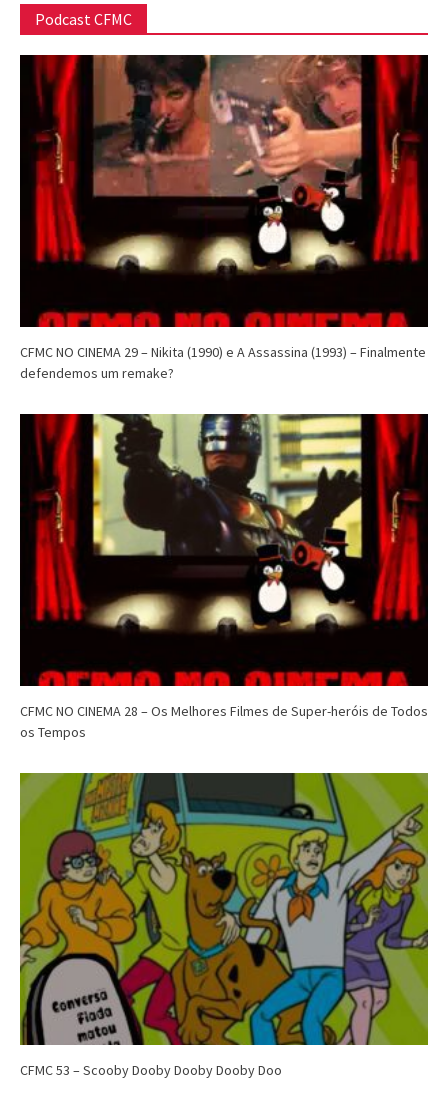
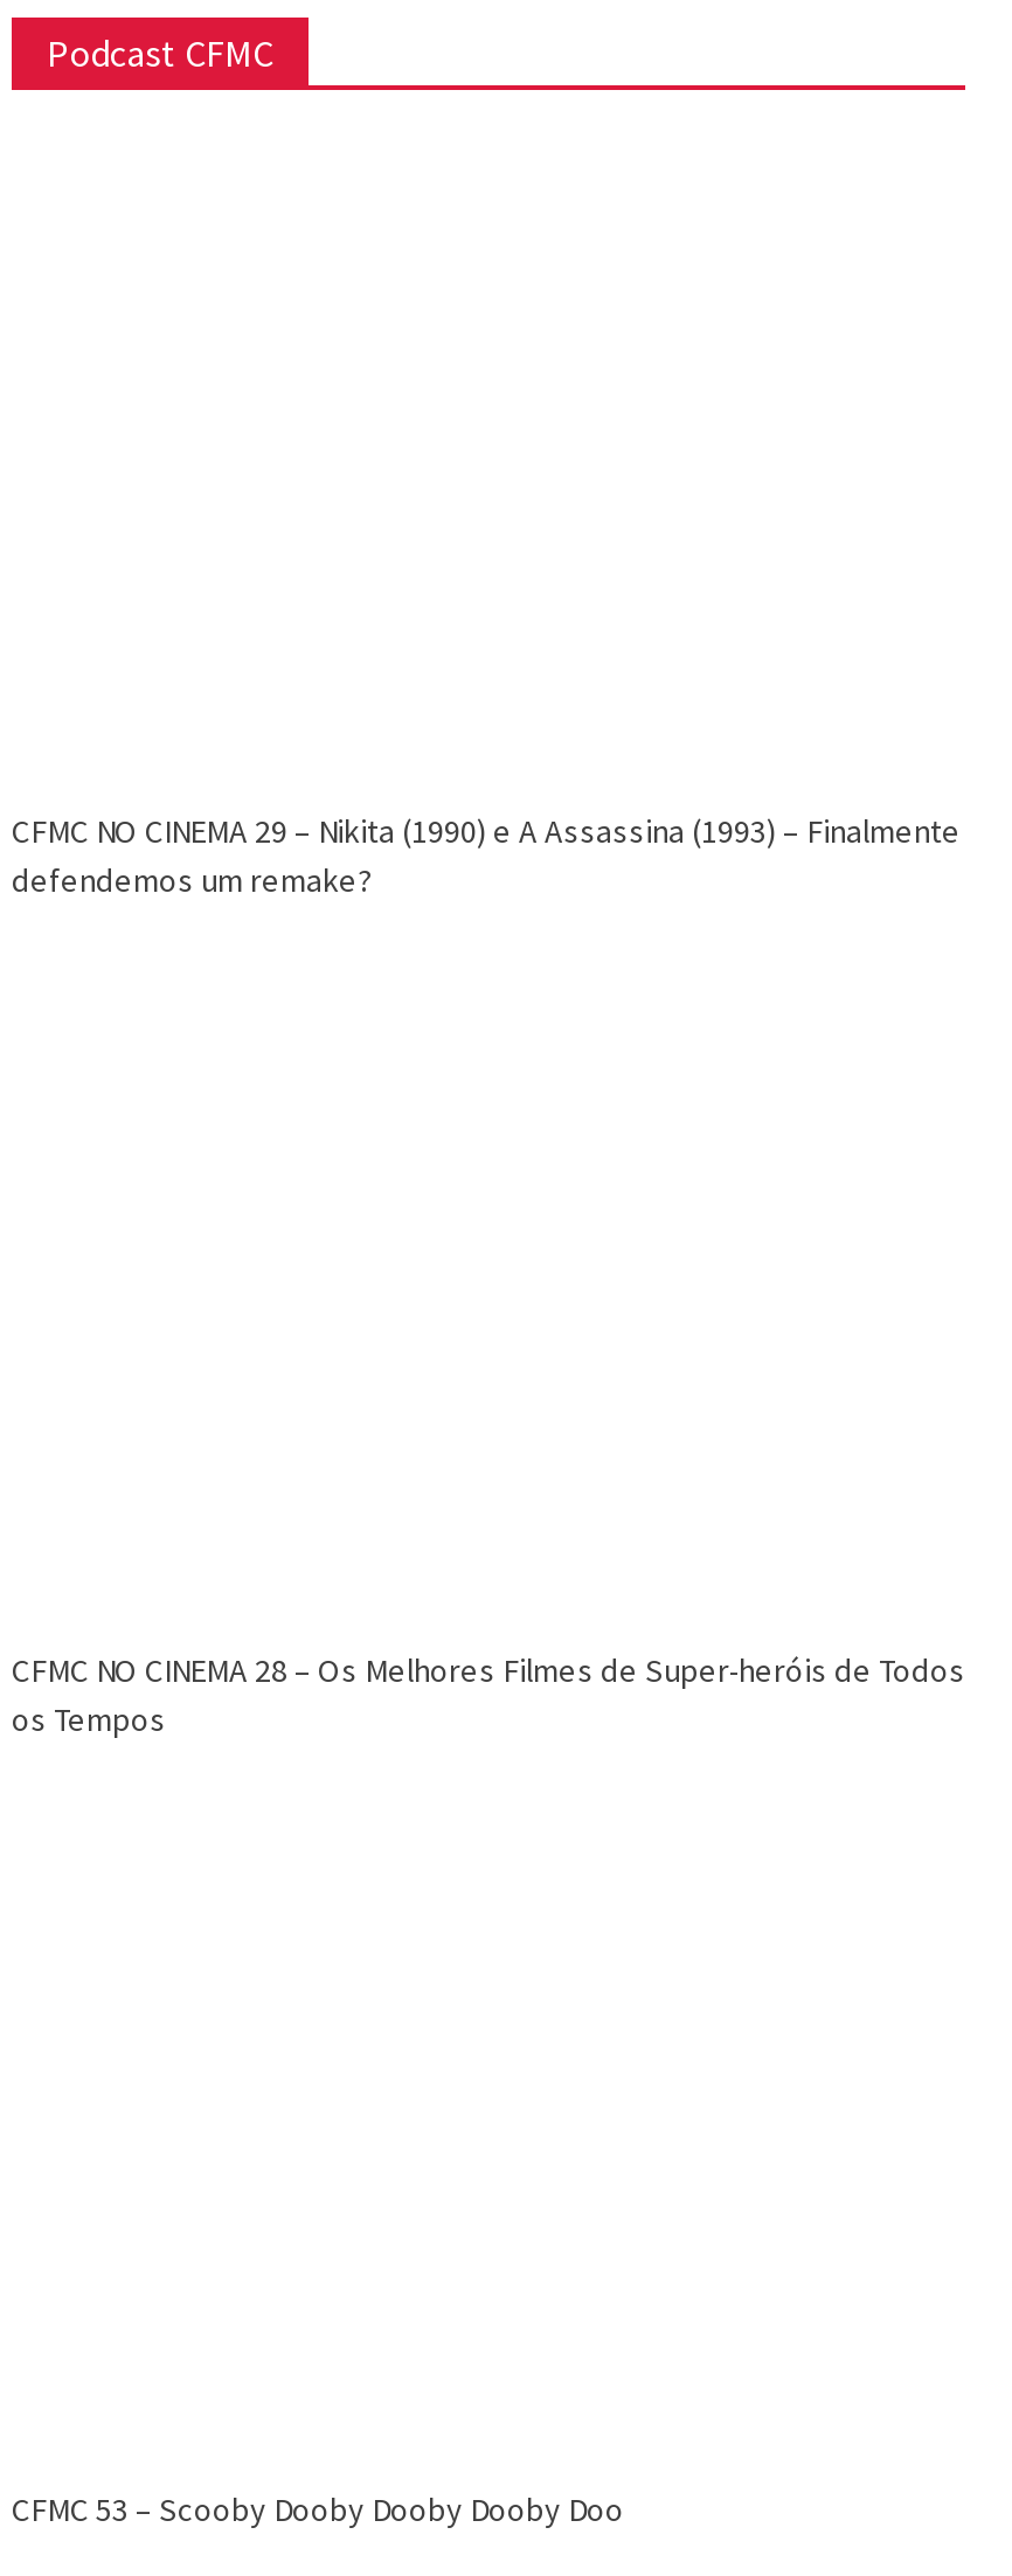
[19,54,429,328] [image] -> none
[19,413,429,687] [image] -> none
[19,772,429,1046] [image] -> none

